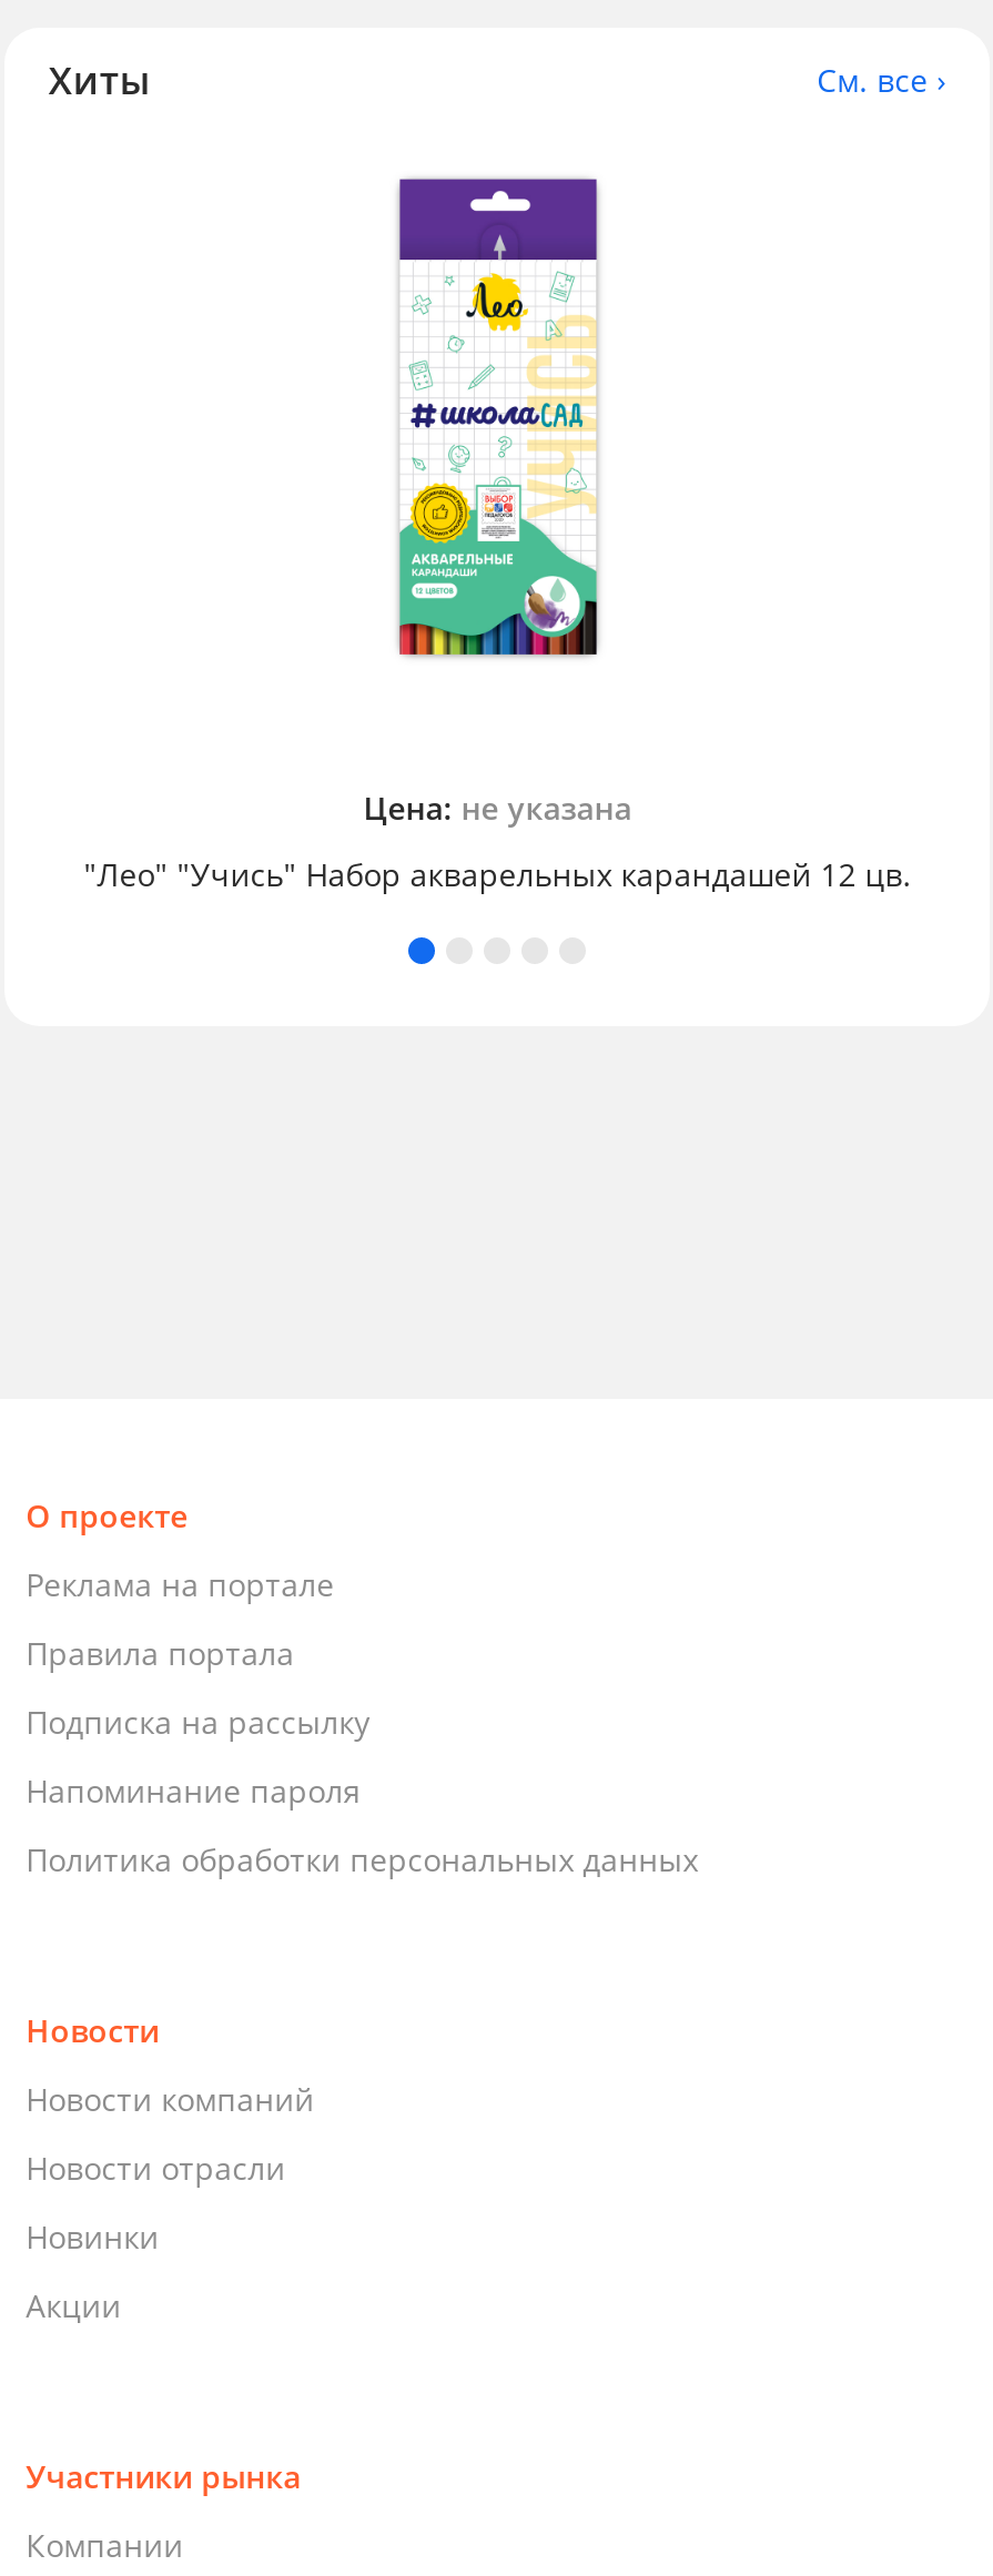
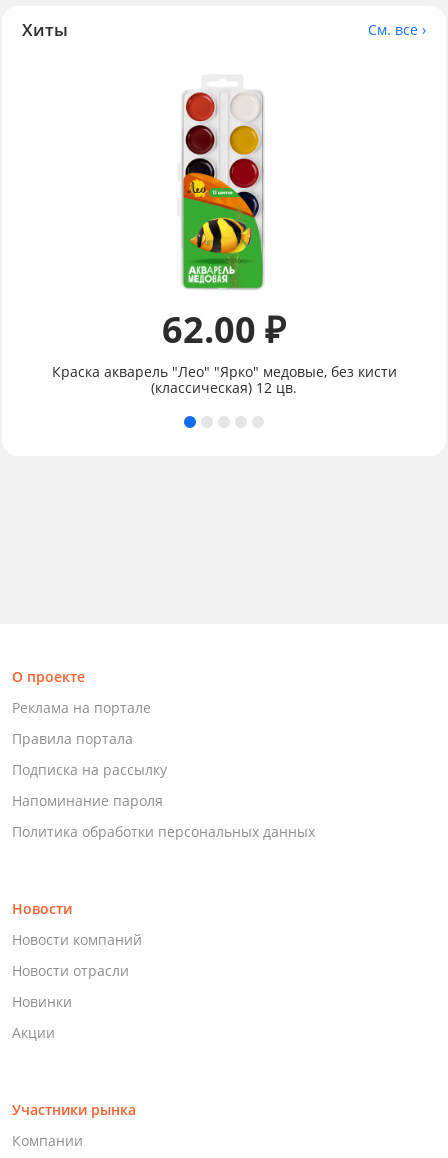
[395,176,601,660] [image] -> [179,74,270,289] [image]
[84,787,912,896] Цена: не указана | "Лео" "Учись" Набор акварельных карандашей 12 цв. -> [52,305,397,397] 62.00 ₽ | Краска акварель "Лео" "Ярко" медовые, без кисти | (классическая) 12 цв.

